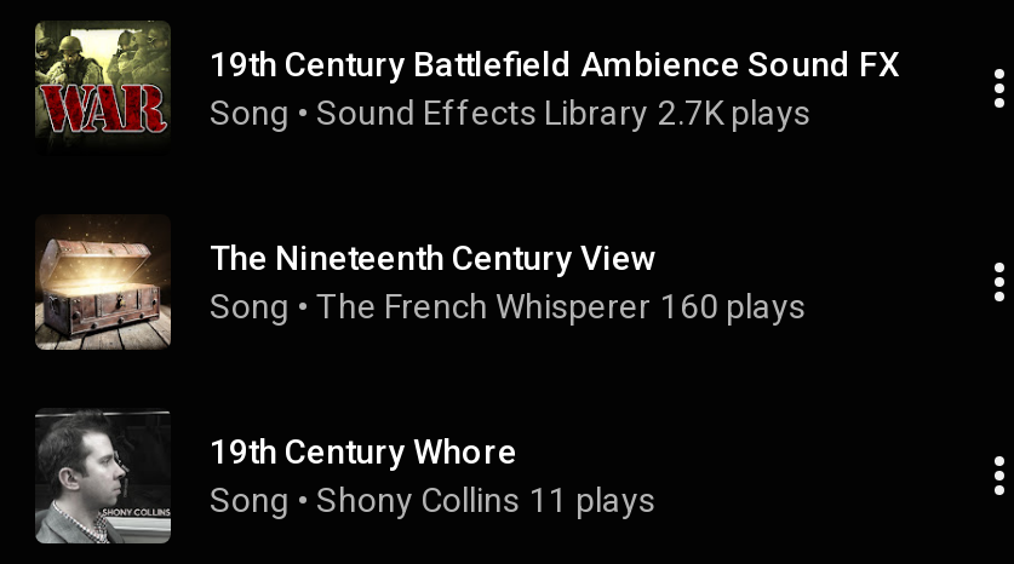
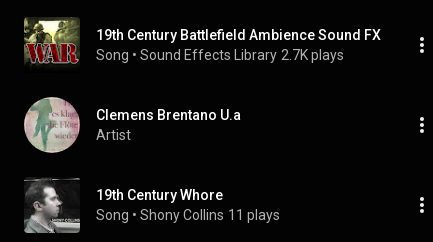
[33,214,806,352] [image] | The Nineteenth Century View | Song • The French Whisperer 160 plays -> [23,96,241,153] [image] | Clemens Brentano U.a | Artist

